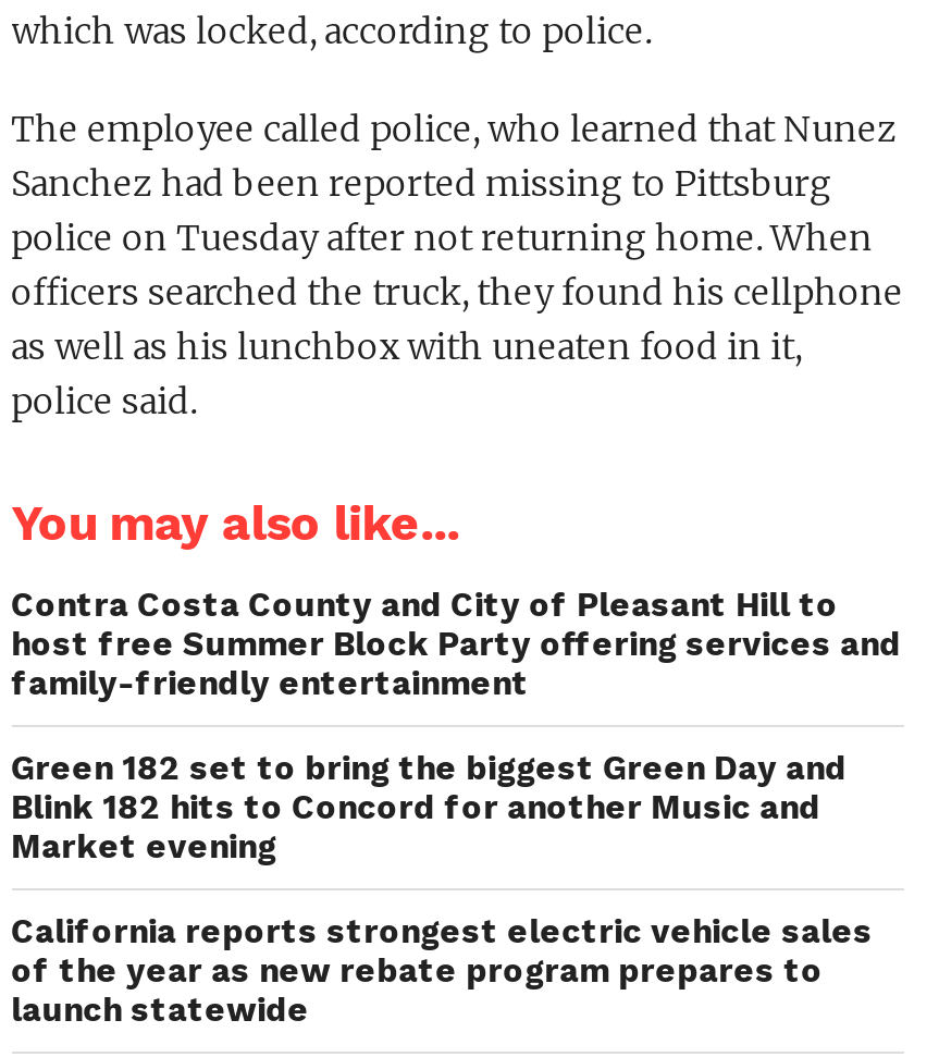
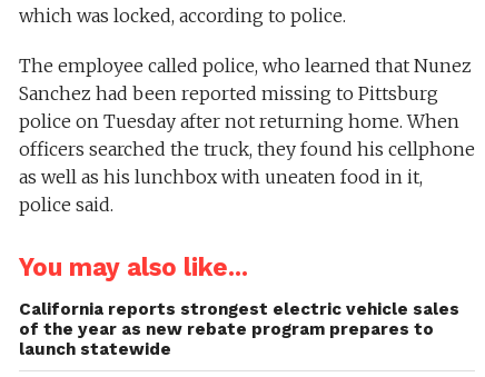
[11,585,901,866] Contra Costa County and City of Pleasant Hill to | host free Summer Block Party offering services and | family-friendly entertainment | Green 182 set to bring the biggest Green Day and | Blink 182 hits to Concord for another Music and | Market evening -> none

